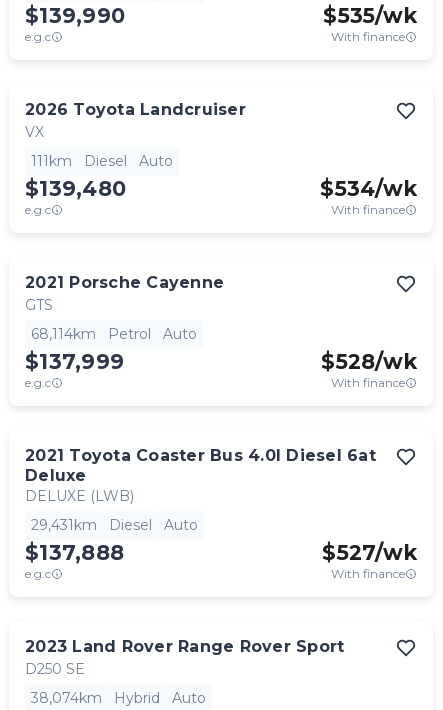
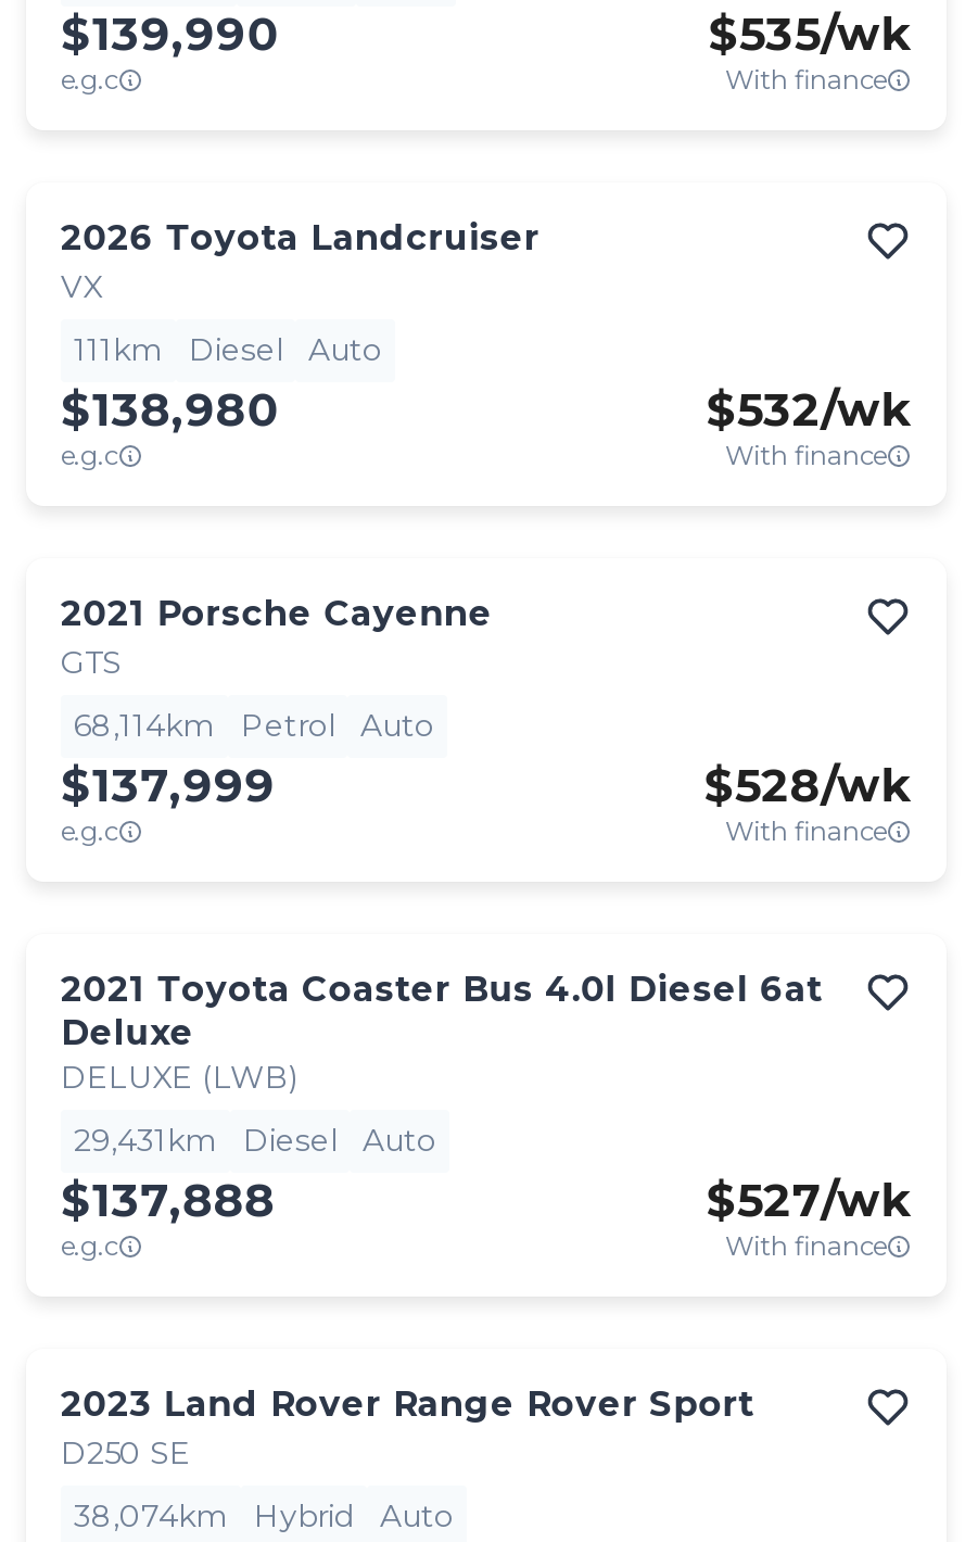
[25,176,126,201] $139,480 -> [61,382,278,437] $138,980
[320,176,417,201] $534/wk -> [706,382,912,437] $532/wk

